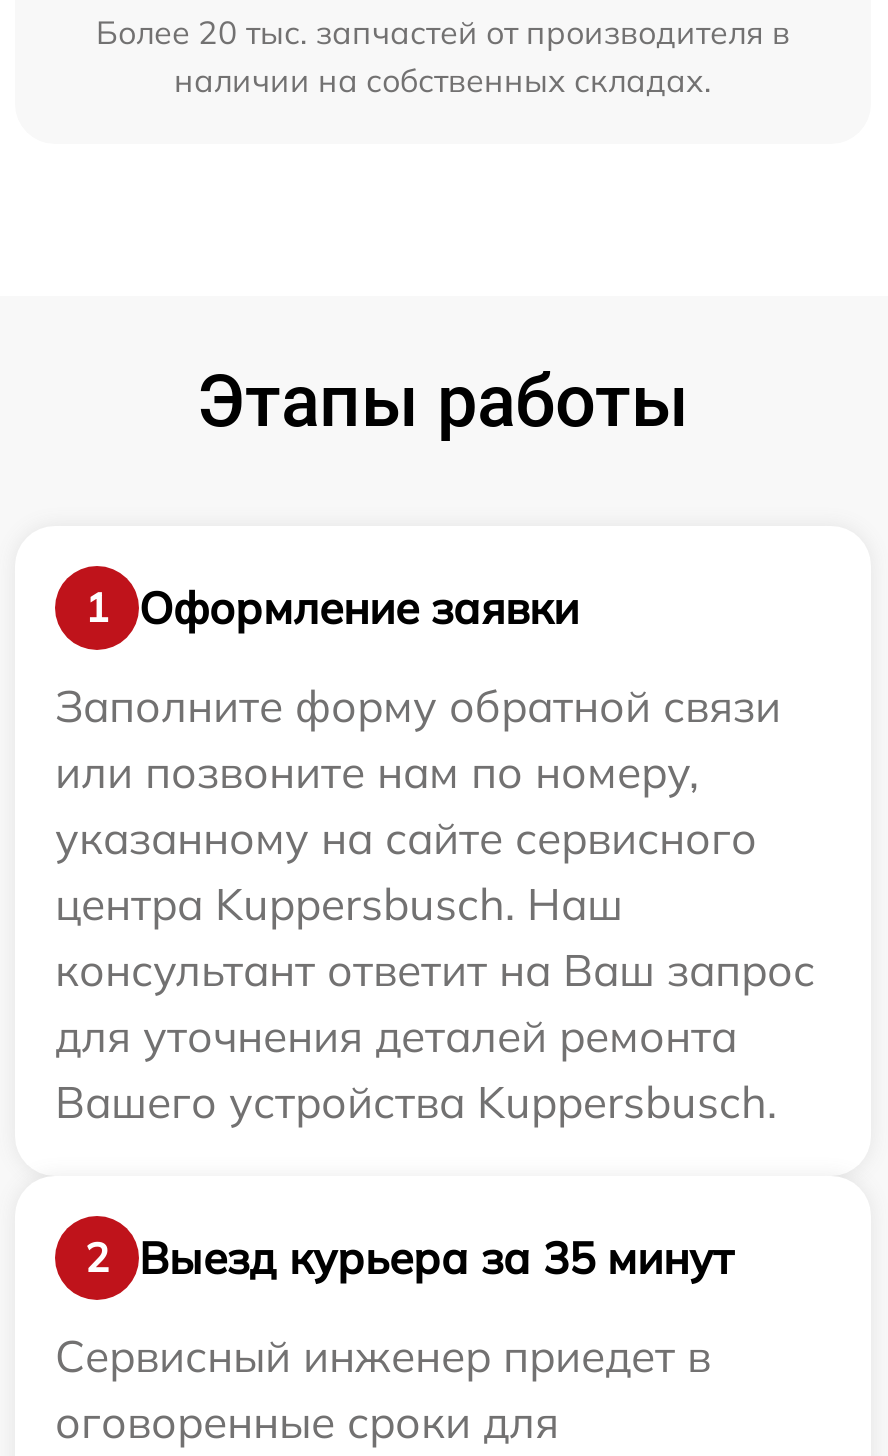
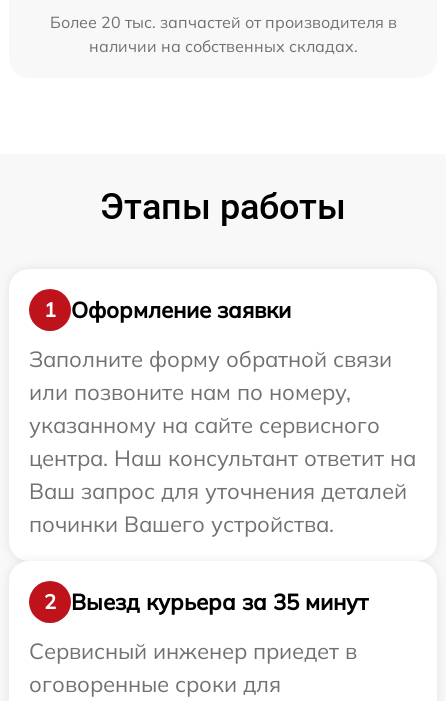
[55,876,815,1130] центра Kuppersbusch. Наш | консультант ответит на Ваш запрос | для уточнения деталей ремонта | Вашего устройства Kuppersbusch. -> [29,444,416,538] центра. Наш консультант ответит на | Ваш запрос для уточнения деталей | починки Вашего устройства.

